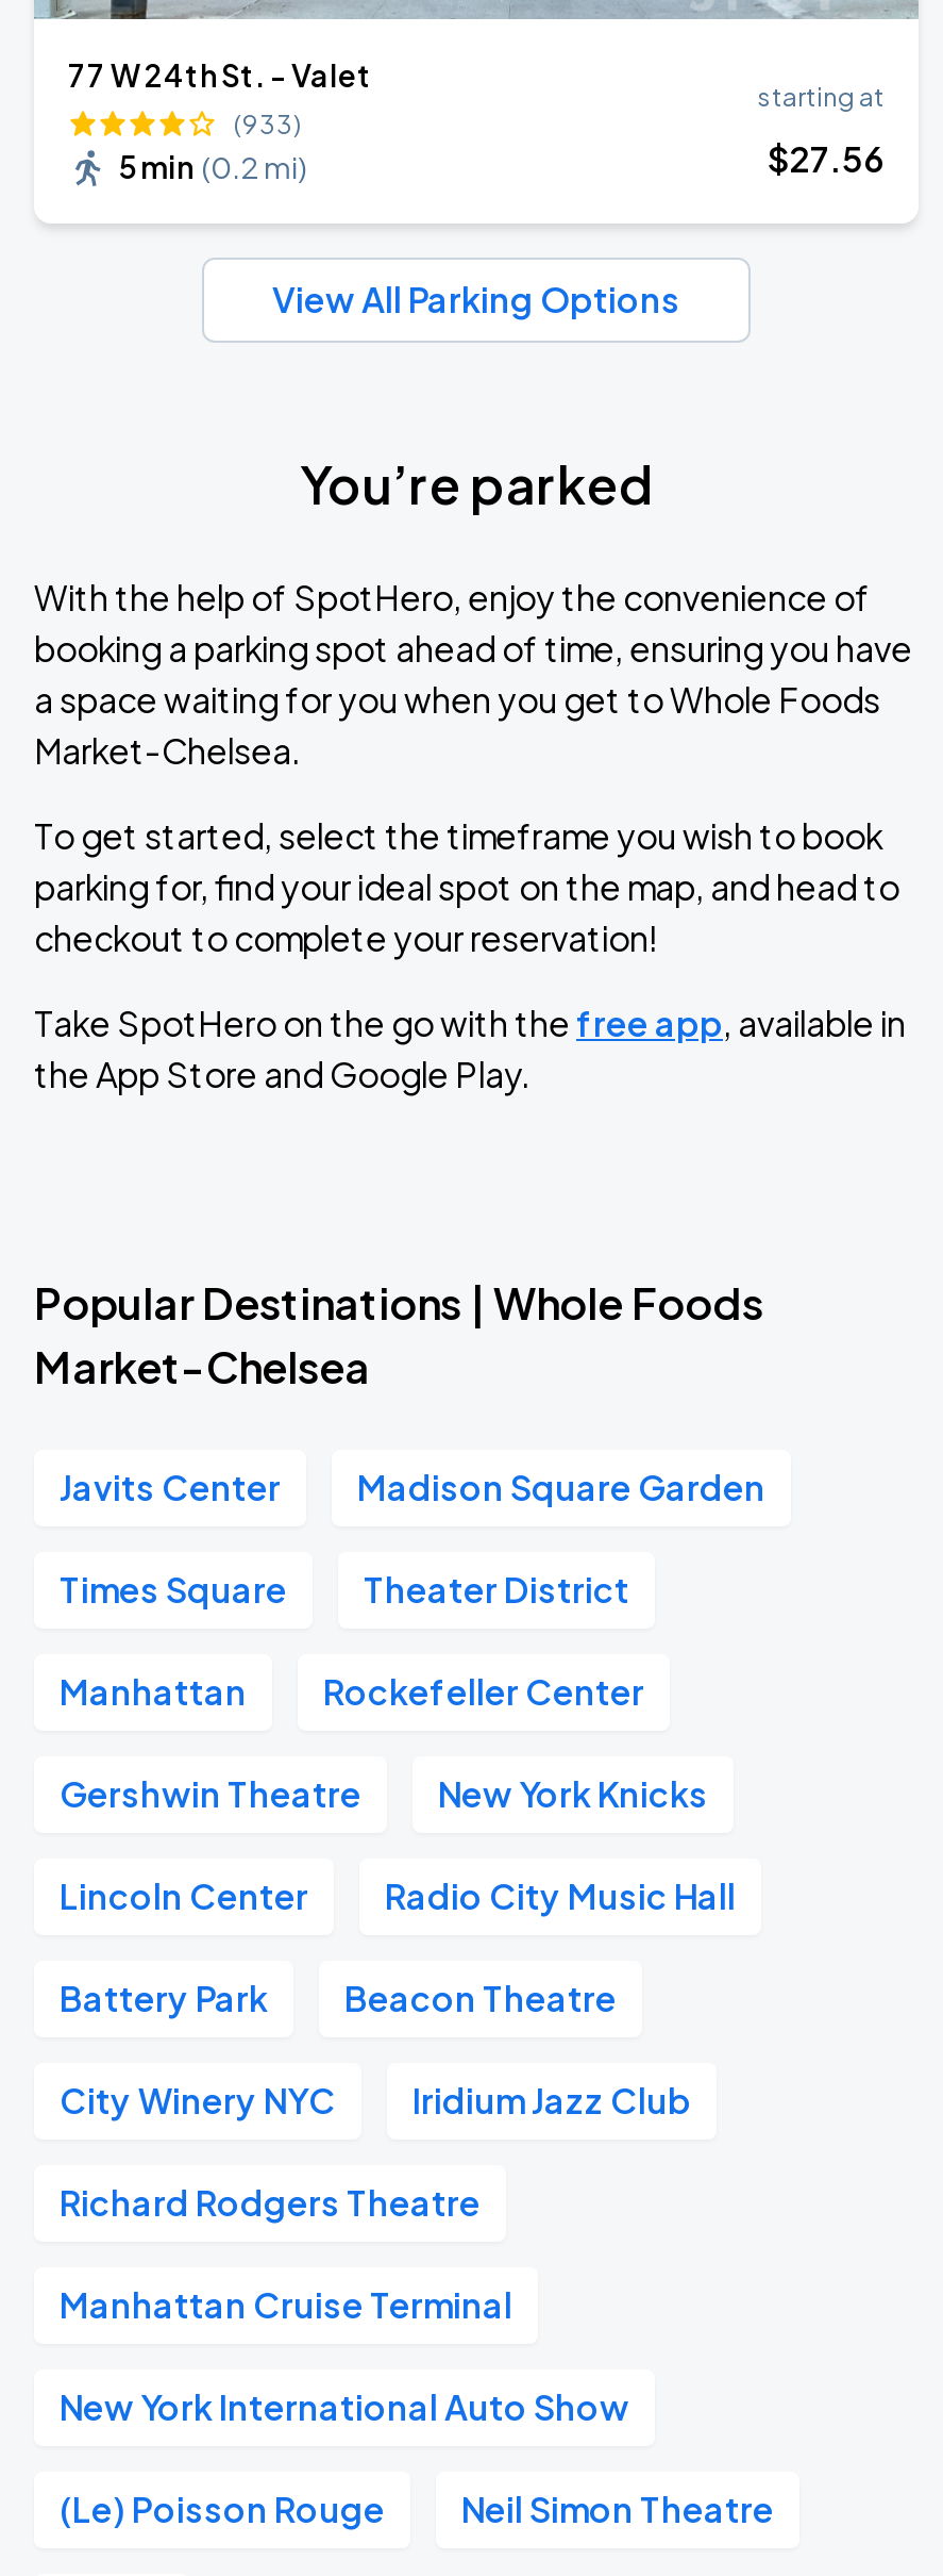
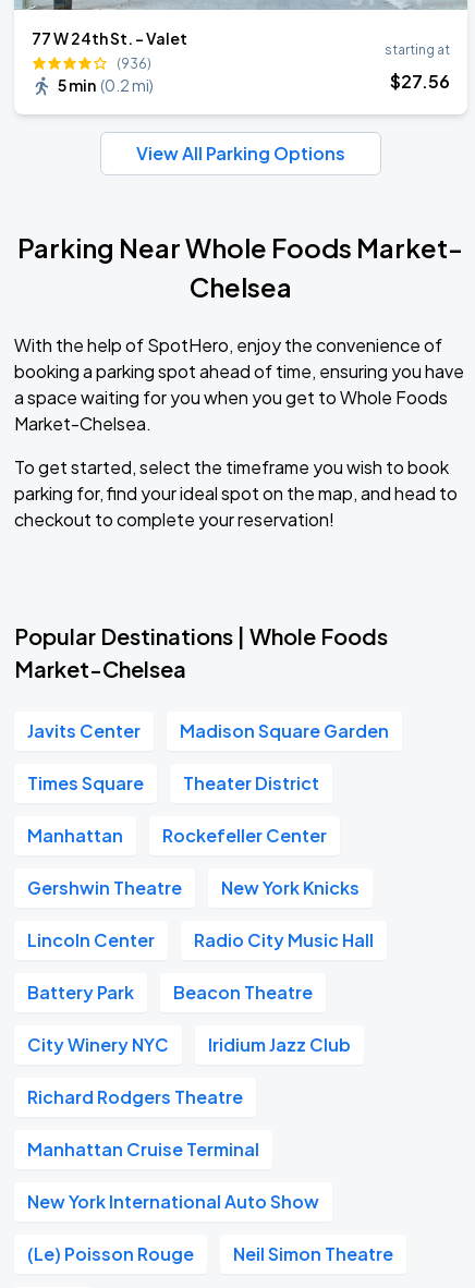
[234,109,302,141] (933) -> [117,56,151,72] (936)
[300,451,653,515] You’re parked -> [18,231,464,303] Parking Near Whole Foods Market- | Chelsea
moved [34,575,912,960] -> [14,333,464,531]: With the help of SpotHero, enjoy the convenience of | booking a parking spot ahead of time, ensuring you have | a space waiting for you when you get to Whole Foods | Market-Chelsea. | To get started, select the timeframe you wish to book | parking for, find your ideal spot on the map, and head to | checkout to complete your reservation!
[34,1001,906,1096] Take SpotHero on the go with the free app, available in | the App Store and Google Play. -> none

